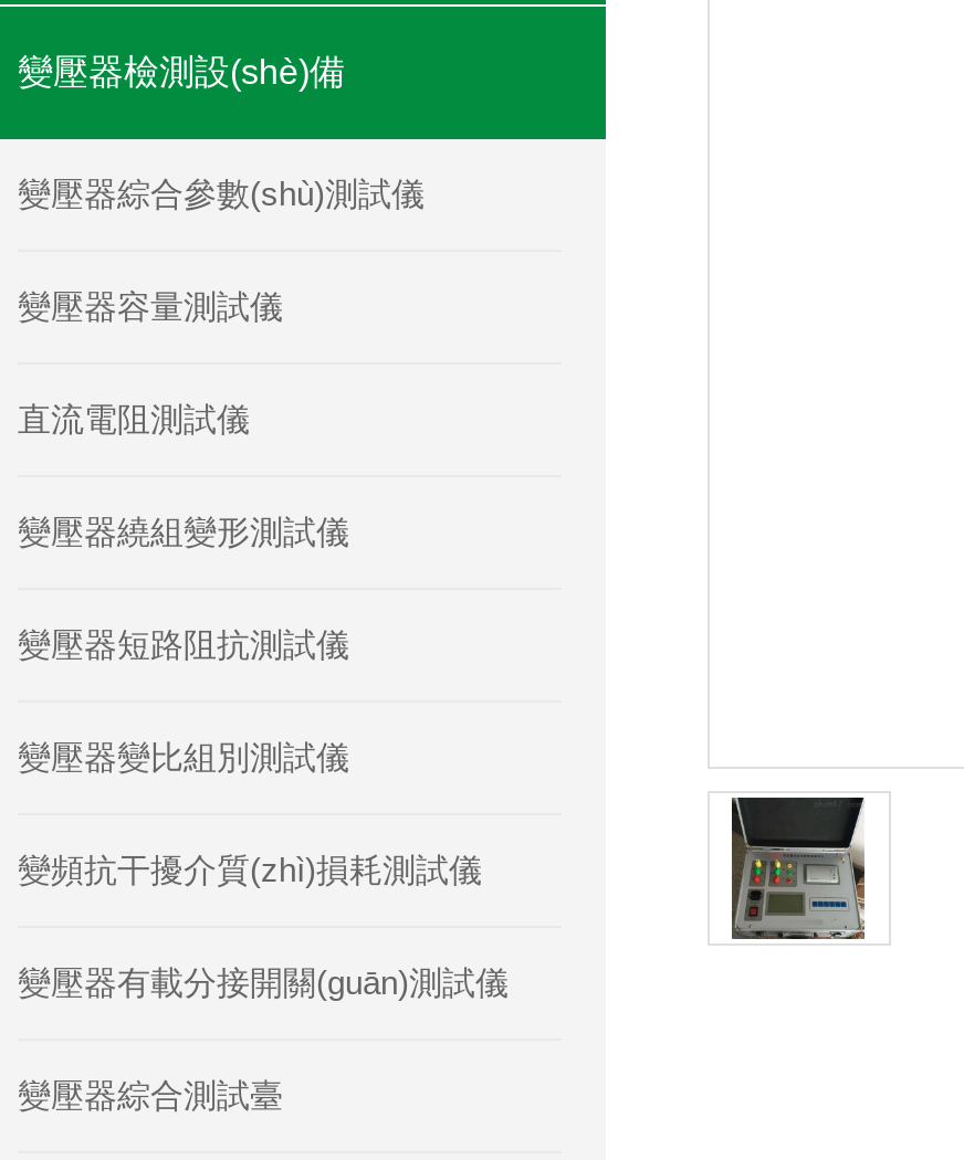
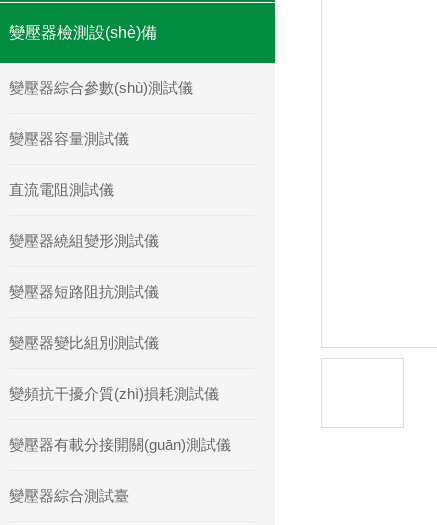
[730,795,867,941] [image] -> none

